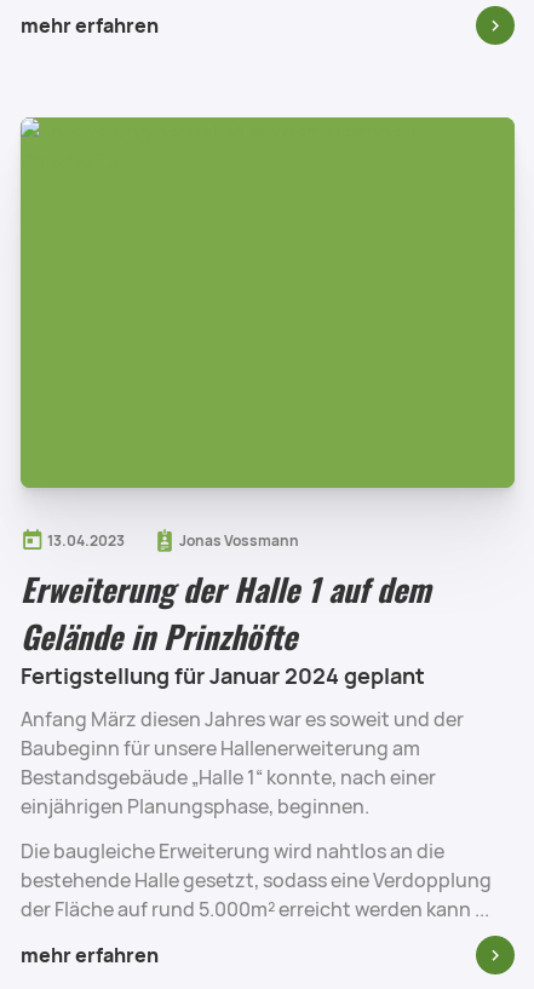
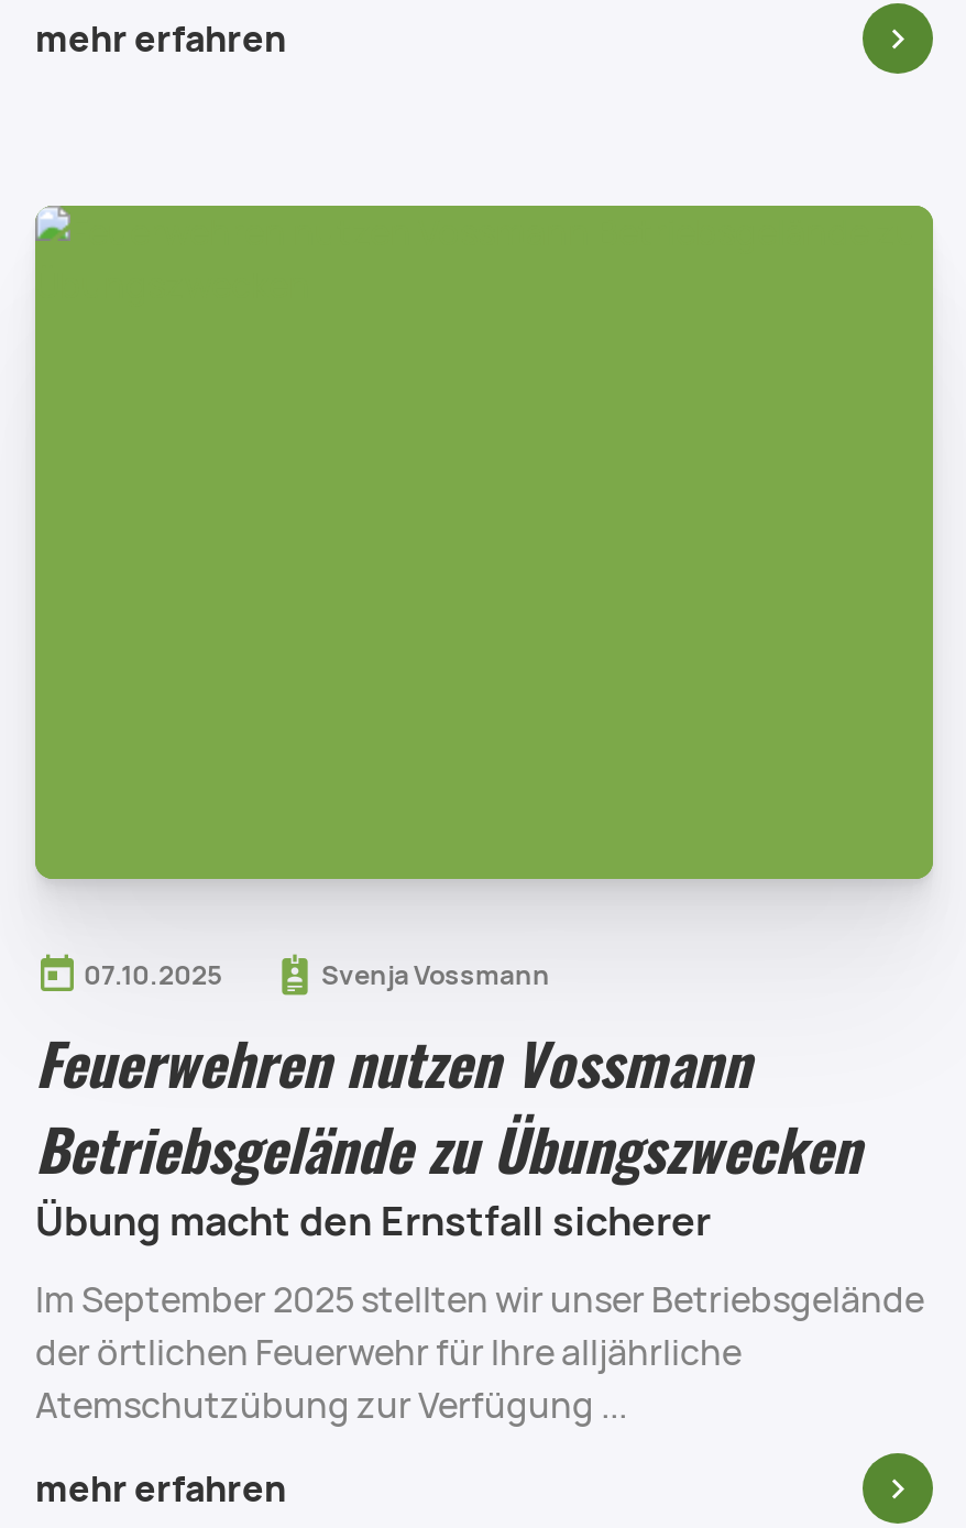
[21,530,492,922] 13.04.2023 | Jonas Vossmann | Erweiterung der Halle 1 auf dem | Gelände in Prinzhöfte | Fertigstellung für Januar 2024 geplant | Anfang März diesen Jahres war es soweit und der | Baubeginn für unsere Hallenerweiterung am | Bestandsgebäude „Halle 1“ konnte, nach einer | einjährigen Planungsphase, beginnen. | Die baugleiche Erweiterung wird nahtlos an die | bestehende Halle gesetzt, sodass eine Verdopplung | der Fläche auf rund 5.000m² erreicht werden kann ... -> [35,956,924,1429] 07.10.2025 | Svenja Vossmann | Feuerwehren nutzen Vossmann | Betriebsgelände zu Übungszwecken | Übung macht den Ernstfall sicherer | Im September 2025 stellten wir unser Betriebsgelände | der örtlichen Feuerwehr für Ihre alljährliche | Atemschutzübung zur Verfügung ...

